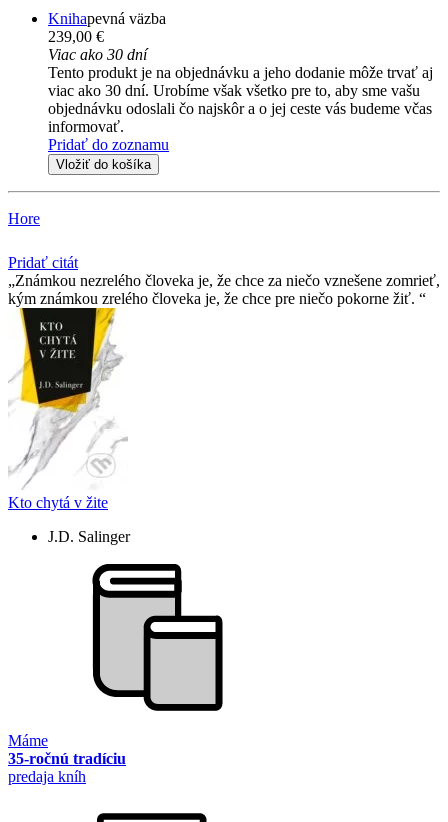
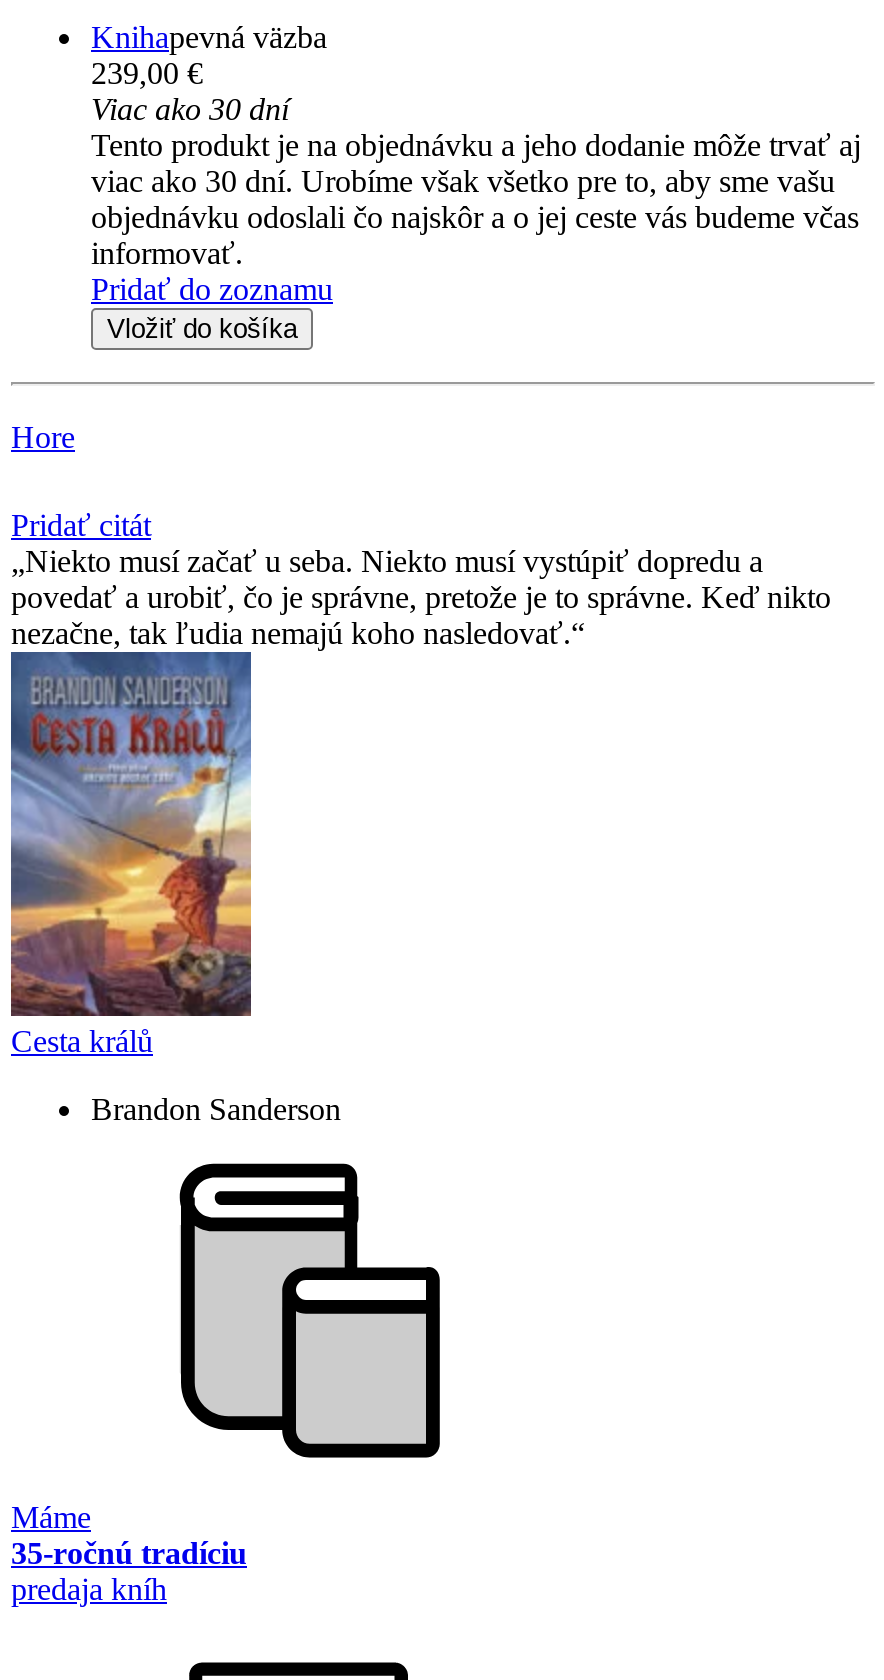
[8,272,440,307] Známkou nezrelého človeka je, že chce za niečo vznešene zomrieť, | kým známkou zrelého človeka je, že chce pre niečo pokorne žiť. -> [11,545,831,651] Niekto musí začať u seba. Niekto musí vystúpiť dopredu a | povedať a urobiť, čo je správne, pretože je to správne. Keď nikto | nezačne, tak ľudia nemajú koho nasledovať.
[8,333,128,511] [image] | Kto chytá v žite -> [9,666,253,1059] [image] | Cesta králů
[48,528,130,545] J.D. Salinger -> [91,1093,341,1127] Brandon Sanderson

